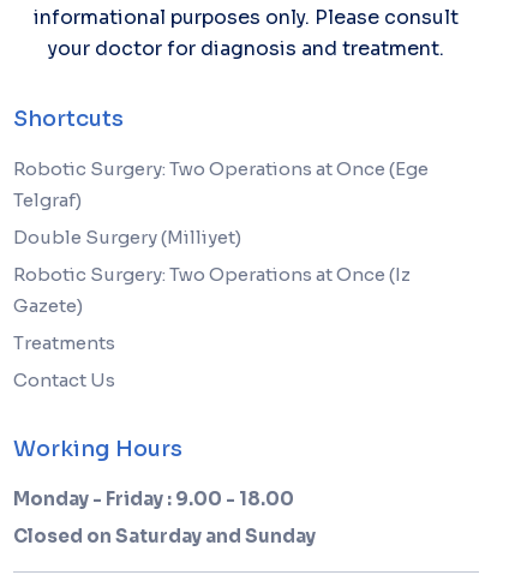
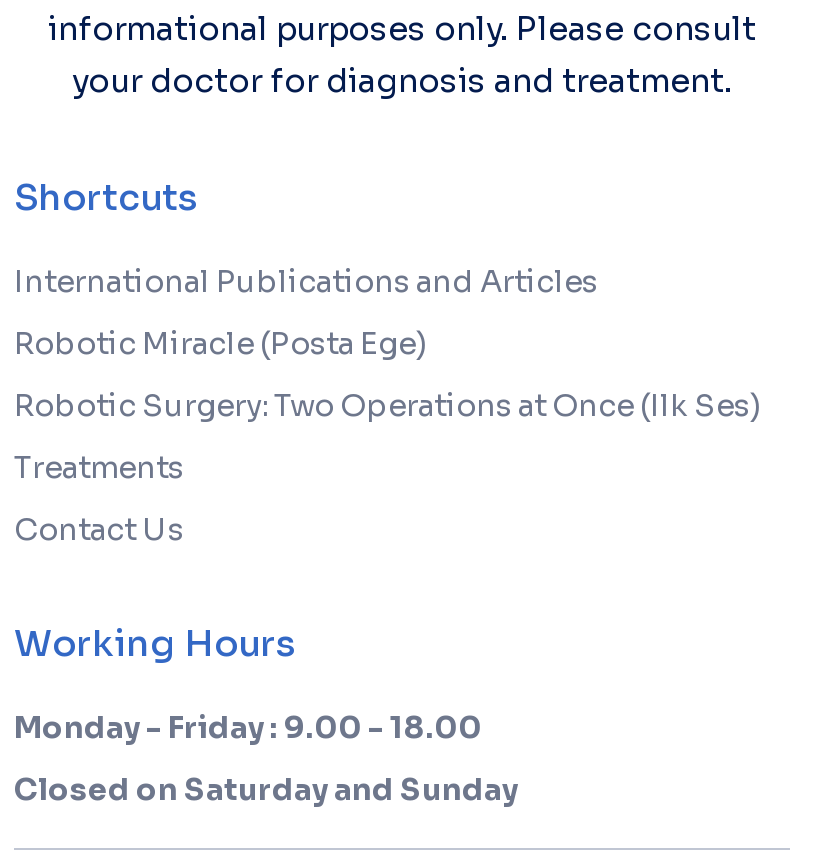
[13,157,429,211] Robotic Surgery: Two Operations at Once (Ege | Telgraf) -> [14,262,598,300] International Publications and Articles
[13,226,241,248] Double Surgery (Milliyet) -> [14,324,426,362] Robotic Miracle (Posta Ege)
[13,263,411,317] Robotic Surgery: Two Operations at Once (Iz | Gazete) -> [14,386,760,424] Robotic Surgery: Two Operations at Once (Ilk Ses)

